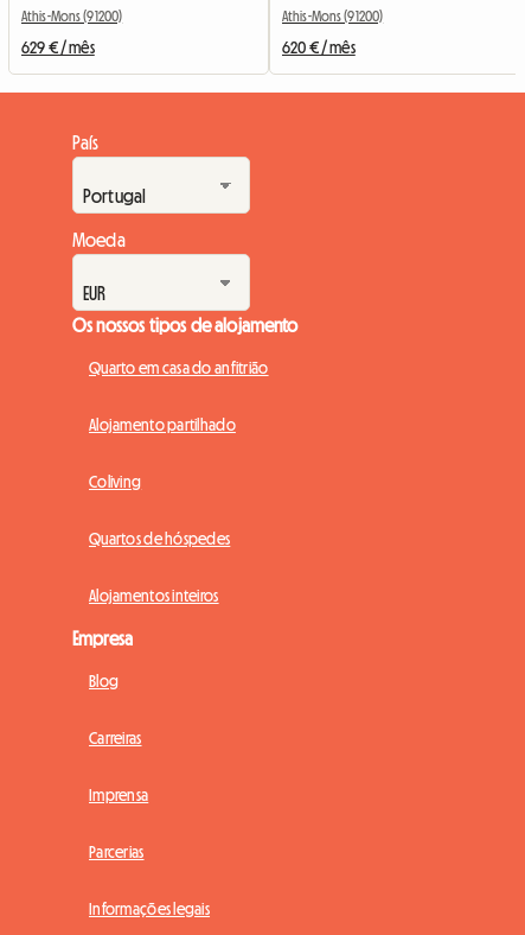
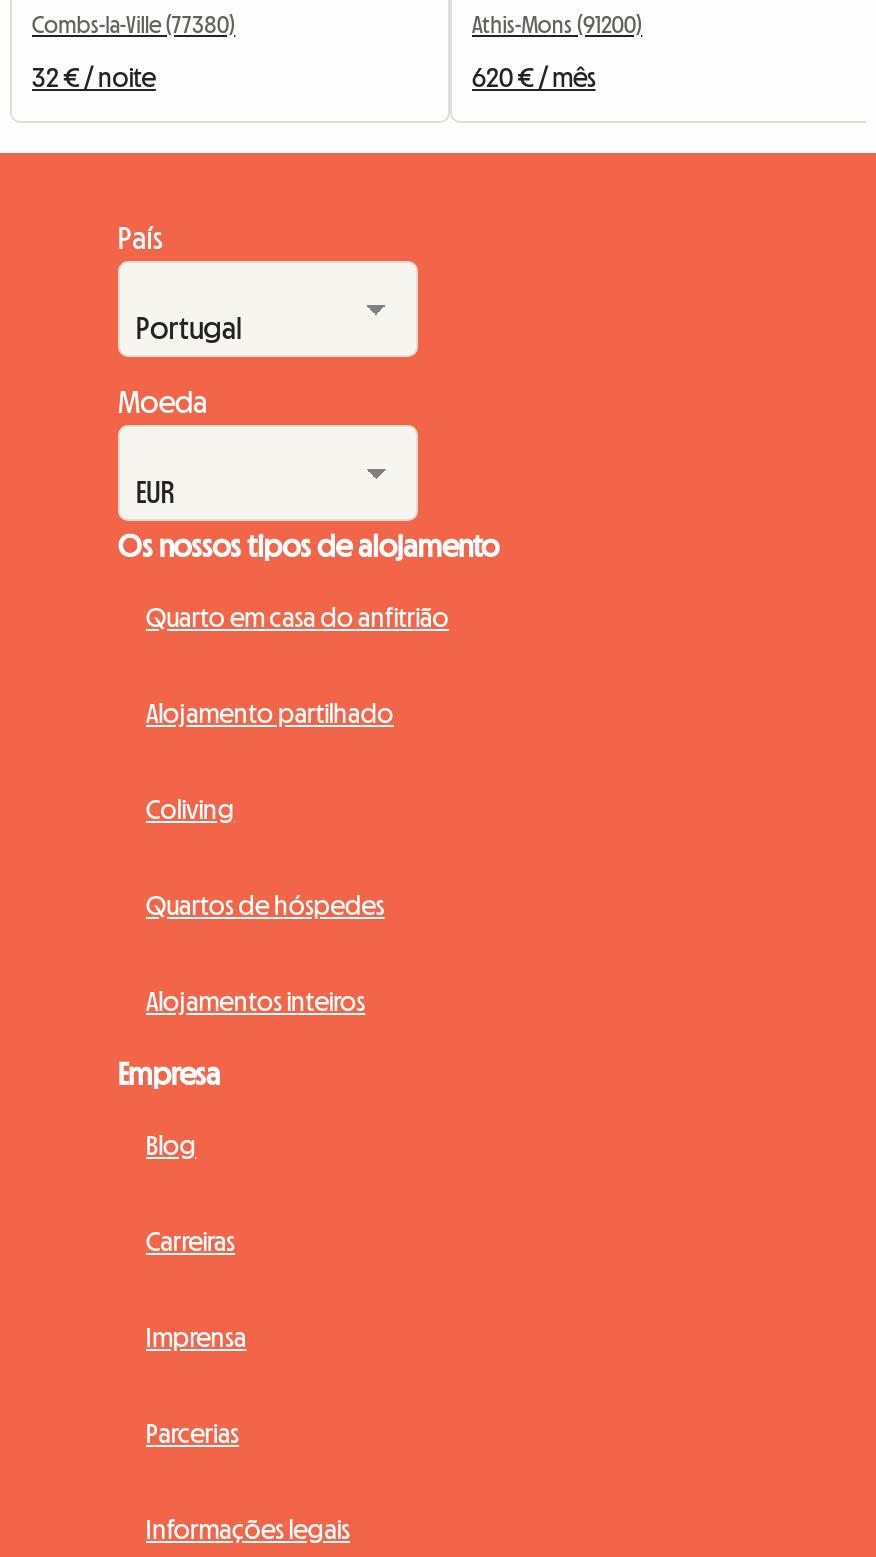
[21,9,122,23] Athis-Mons (91200) -> [32,13,235,37] Combs-la-Ville (77380)
[21,39,95,55] 629 € / mês -> [32,63,156,91] 32 € / noite

